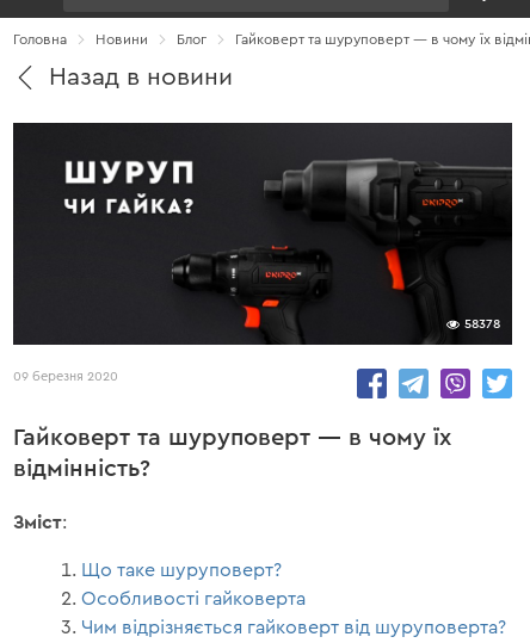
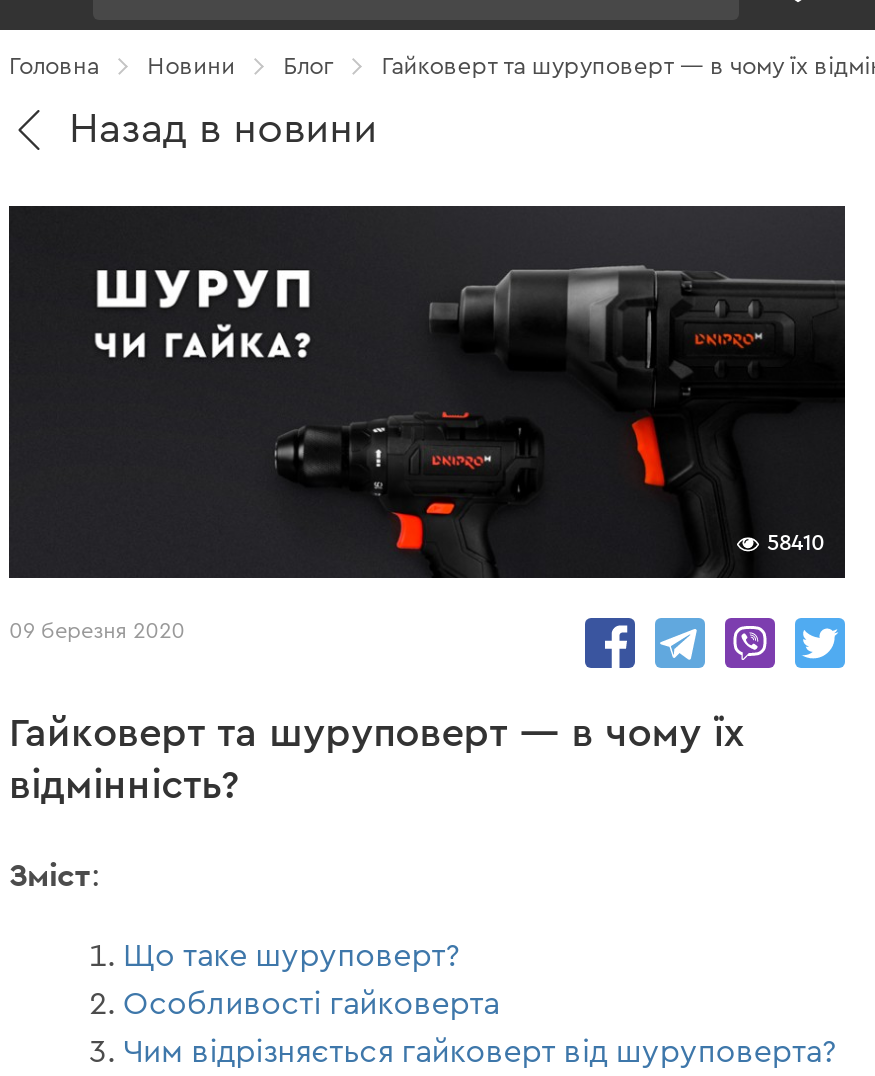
[464,317,500,330] 58378 -> [767,532,825,554] 58410

